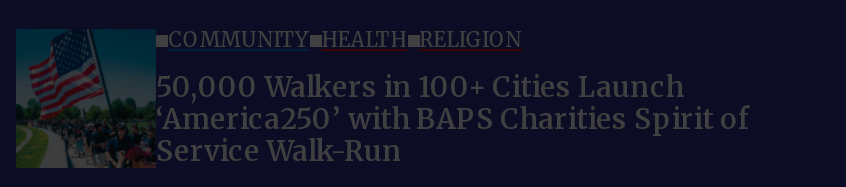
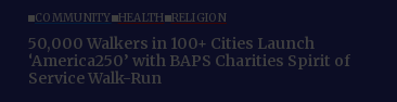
[14,29,156,169] [image] -> none

